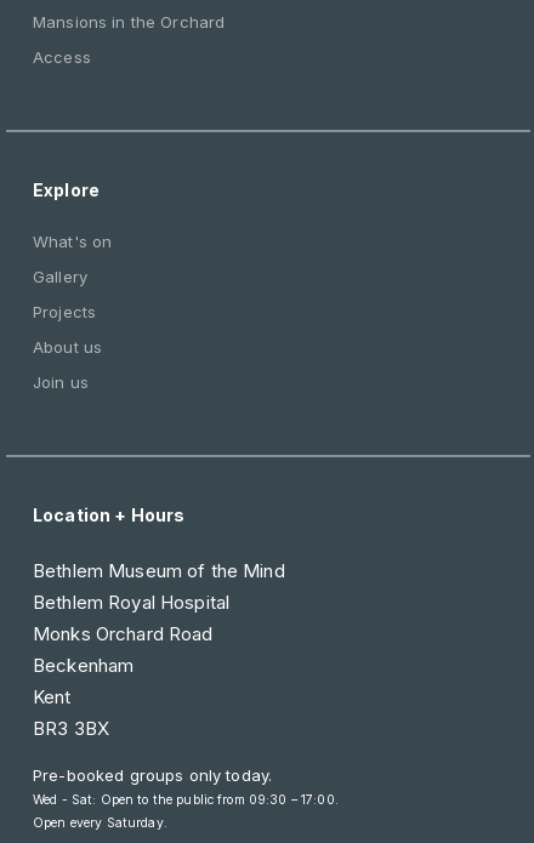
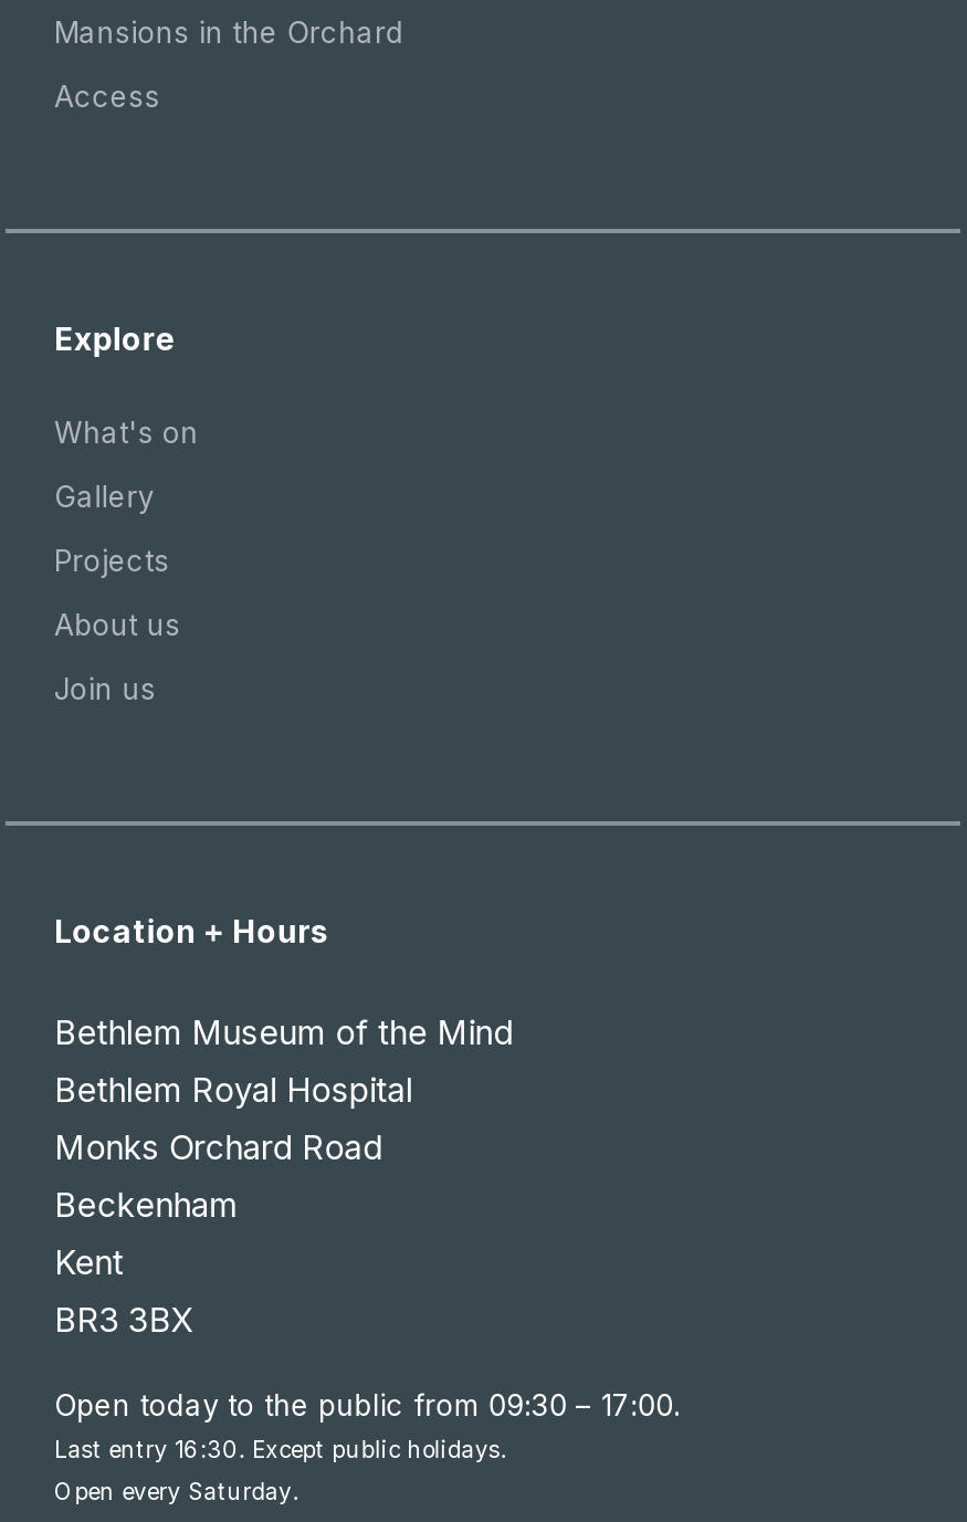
[33,765,338,808] Pre-booked groups only today. | Wed - Sat: Open to the public from 09:30 – 17:00. -> [54,1387,680,1465] Open today to the public from 09:30 – 17:00. | Last entry 16:30. Except public holidays.

